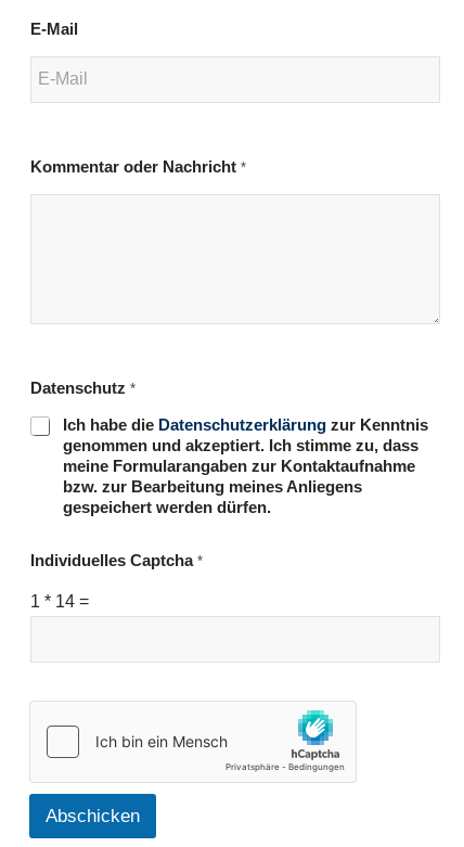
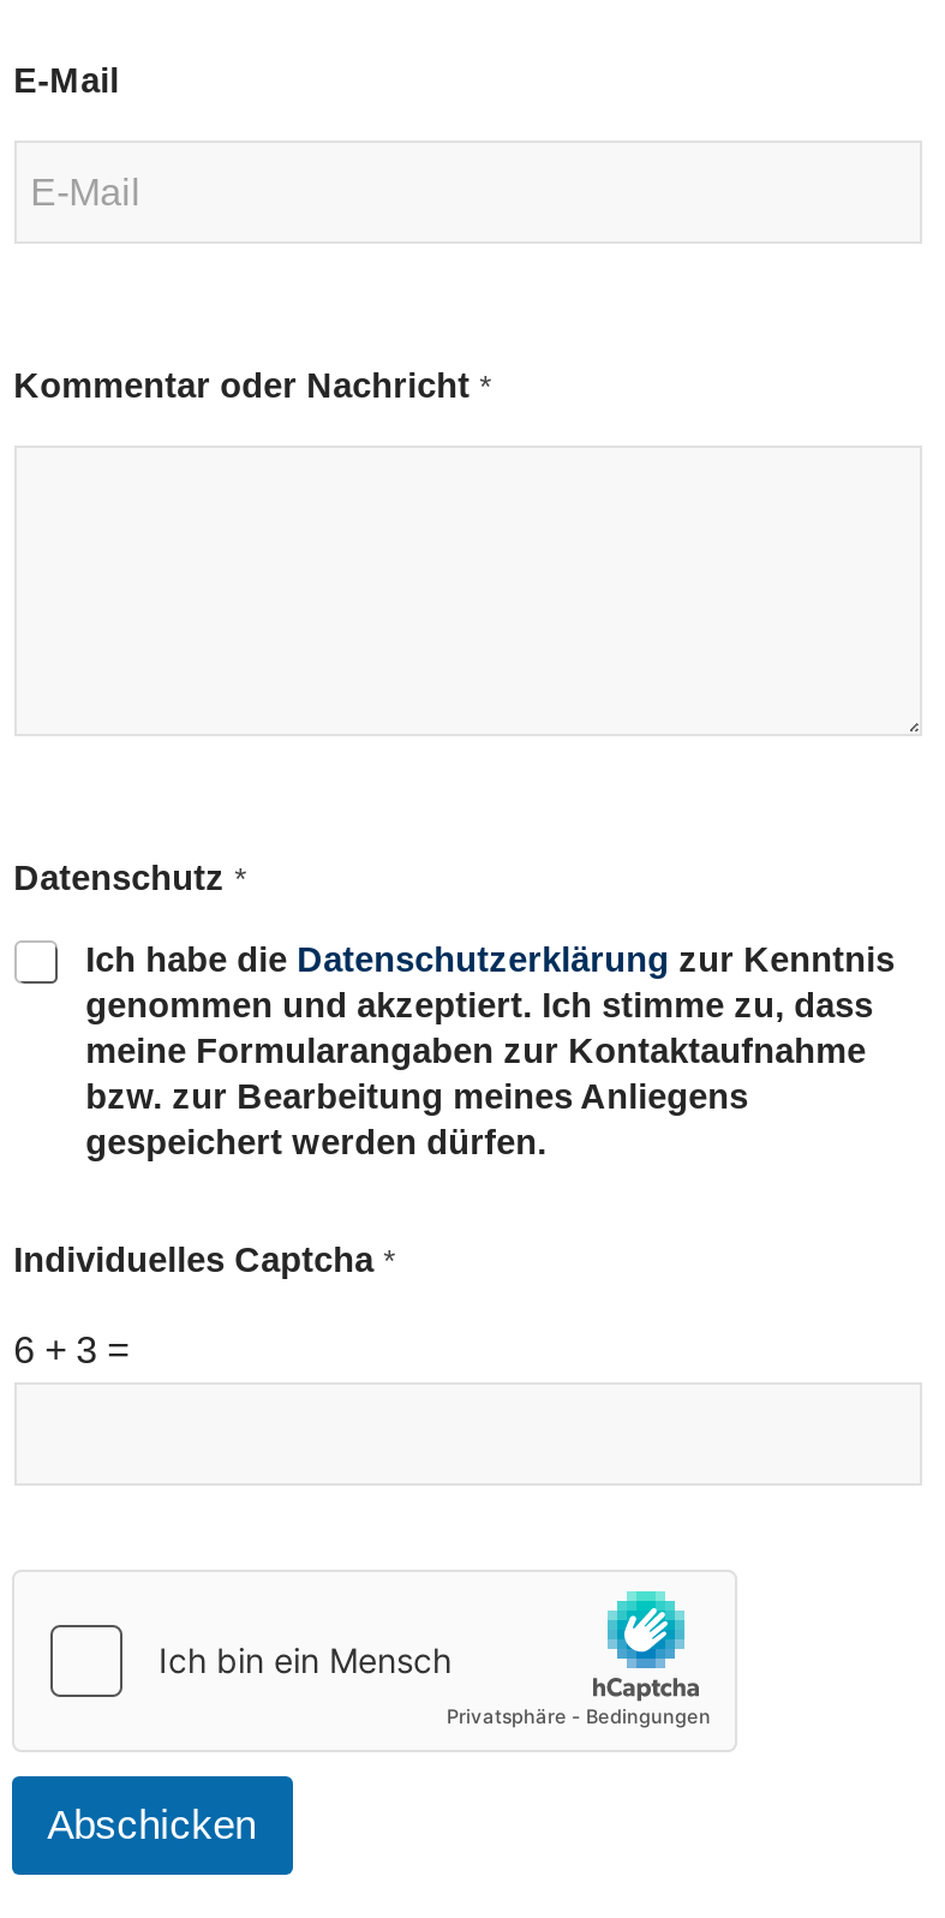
[30,592,88,611] 1 * 14 = -> [13,1329,129,1369] 6 + 3 =

